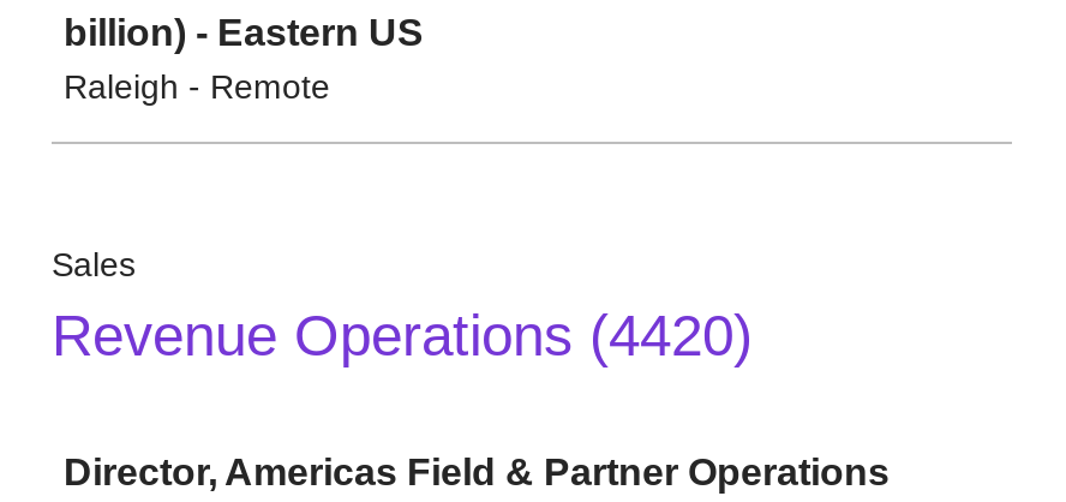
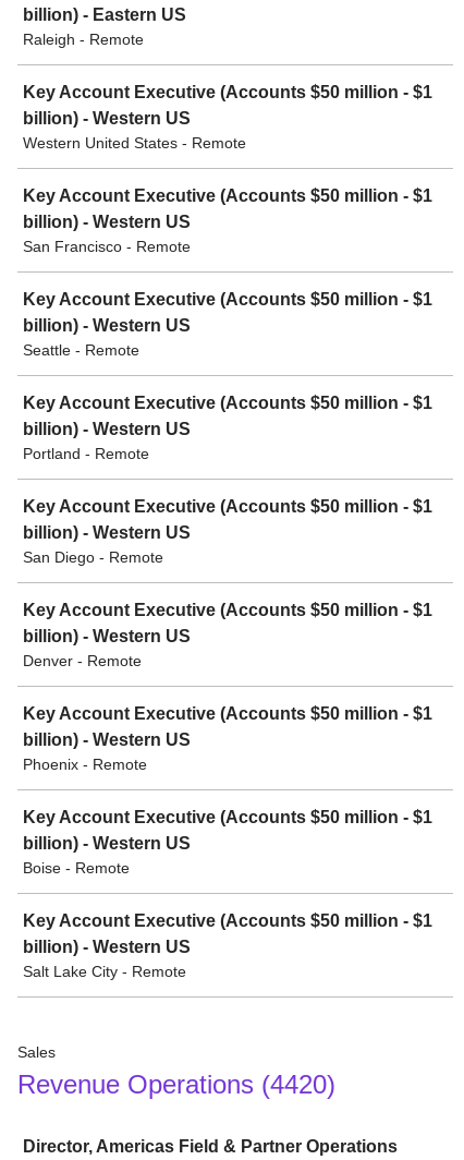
none -> [23,83,432,980] Key Account Executive (Accounts $50 million - $1 | billion) - Western US | Western United States - Remote | Key Account Executive (Accounts $50 million - $1 | billion) - Western US | San Francisco - Remote | Key Account Executive (Accounts $50 million - $1 | billion) - Western US | Seattle - Remote | Key Account Executive (Accounts $50 million - $1 | billion) - Western US | Portland - Remote | Key Account Executive (Accounts $50 million - $1 | billion) - Western US | San Diego - Remote | Key Account Executive (Accounts $50 million - $1 | billion) - Western US | Denver - Remote | Key Account Executive (Accounts $50 million - $1 | billion) - Western US | Phoenix - Remote | Key Account Executive (Accounts $50 million - $1 | billion) - Western US | Boise - Remote | Key Account Executive (Accounts $50 million - $1 | billion) - Western US | Salt Lake City - Remote

